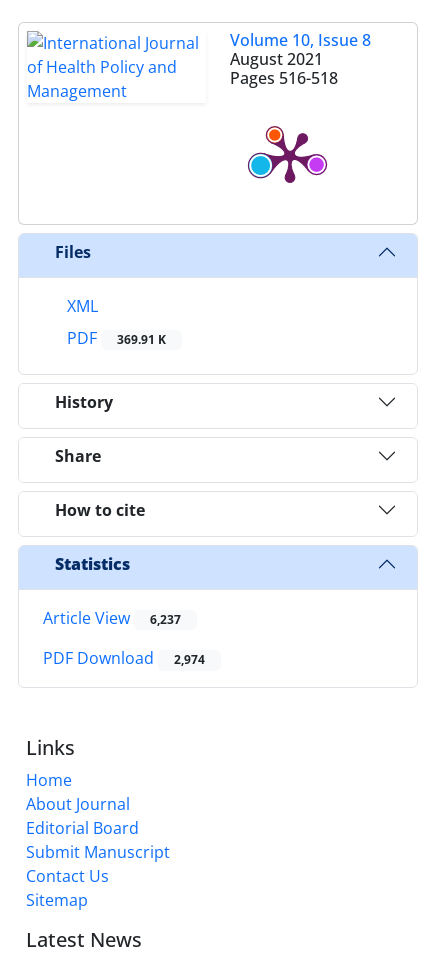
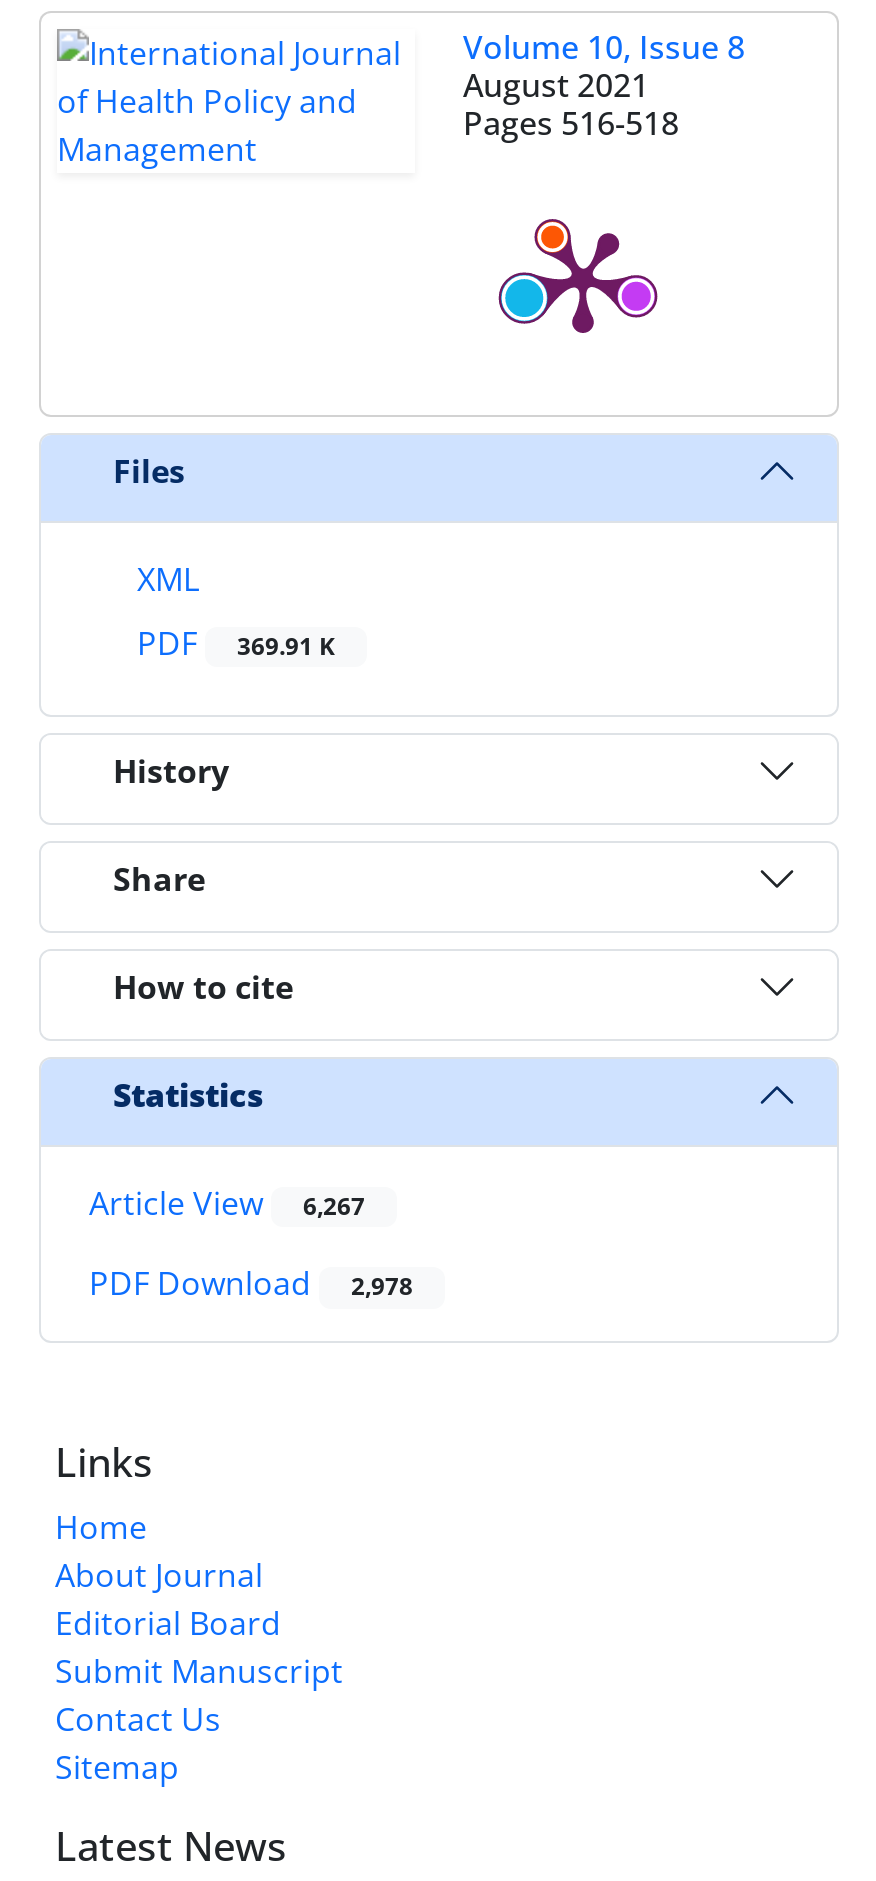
[43,607,181,629] Article View 6,237 -> [89,1181,365,1225] Article View 6,267
[43,647,205,669] PDF Download 2,974 -> [89,1262,413,1306] PDF Download 2,978

